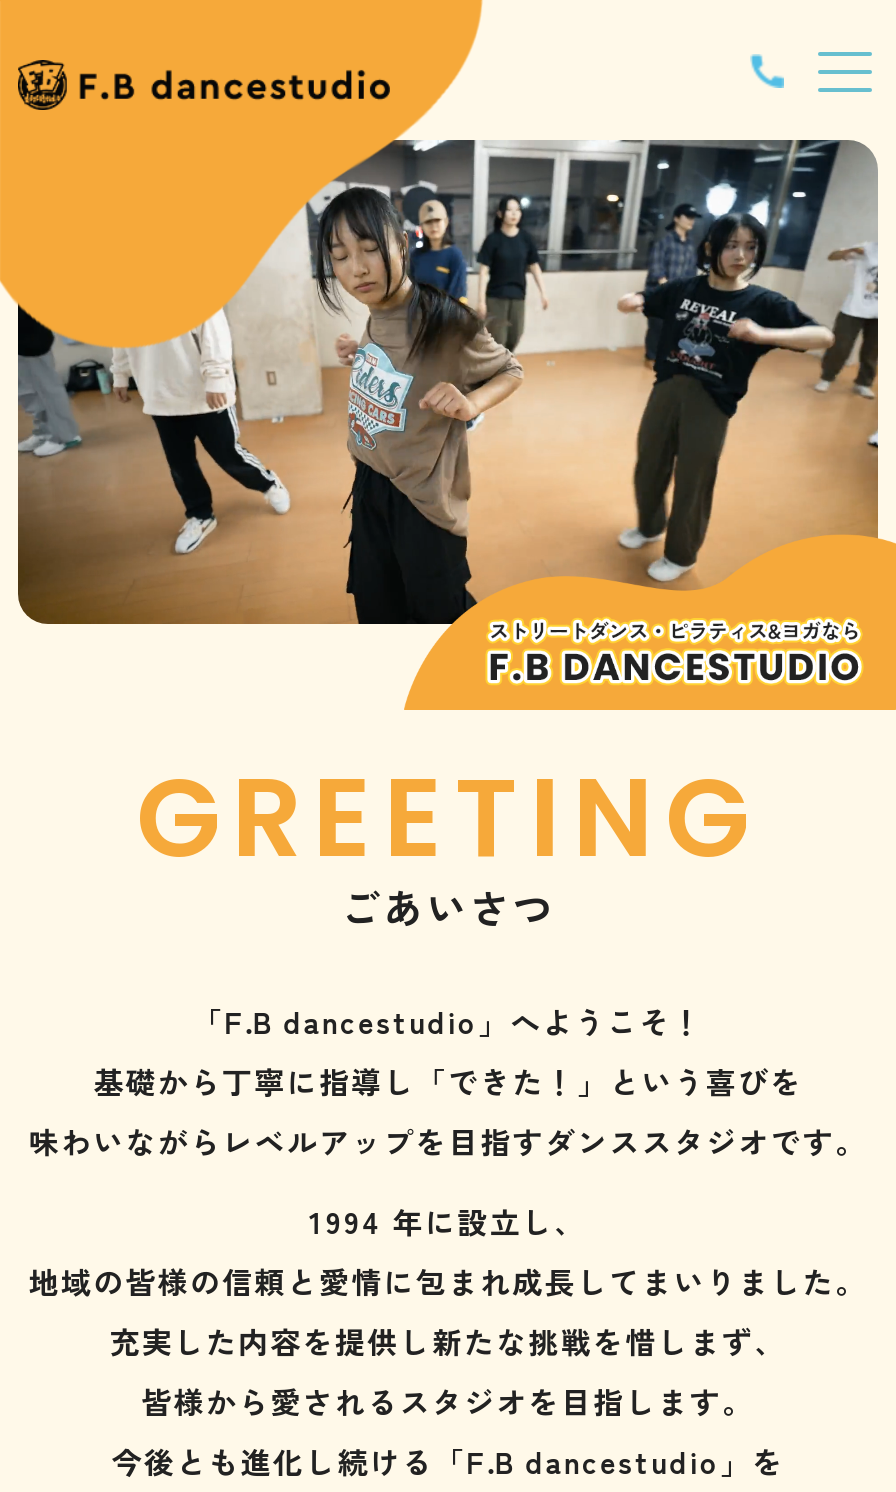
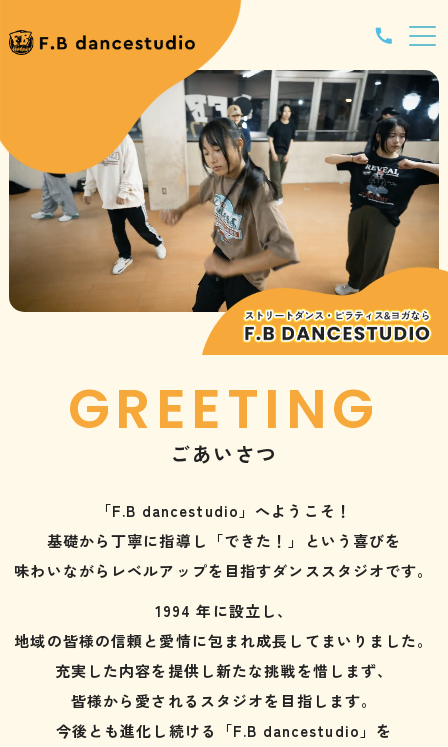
[16,138,878,626] [image] -> [8,69,440,313] [image]

